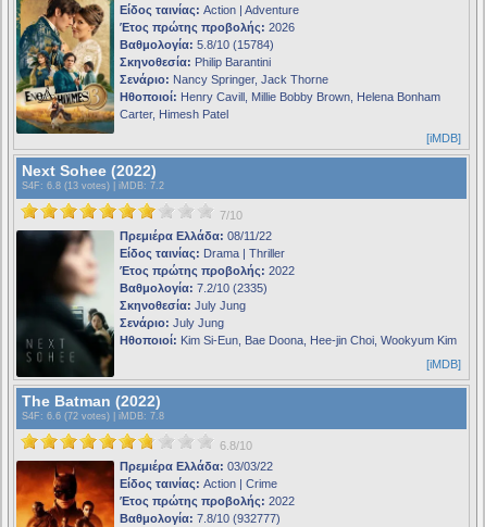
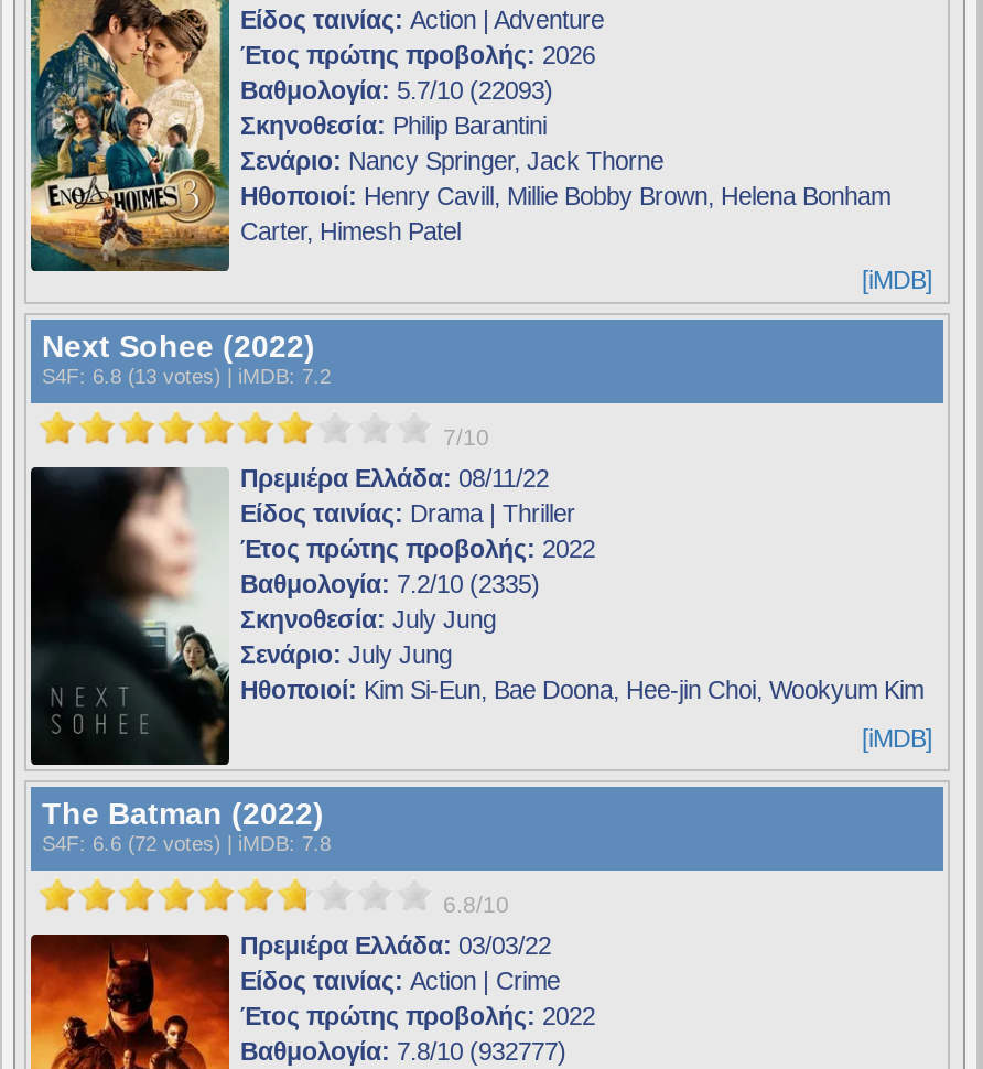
[120,38,274,51] Βαθμολογία: 5.8/10 (15784) -> [240,76,553,103] Βαθμολογία: 5.7/10 (22093)

